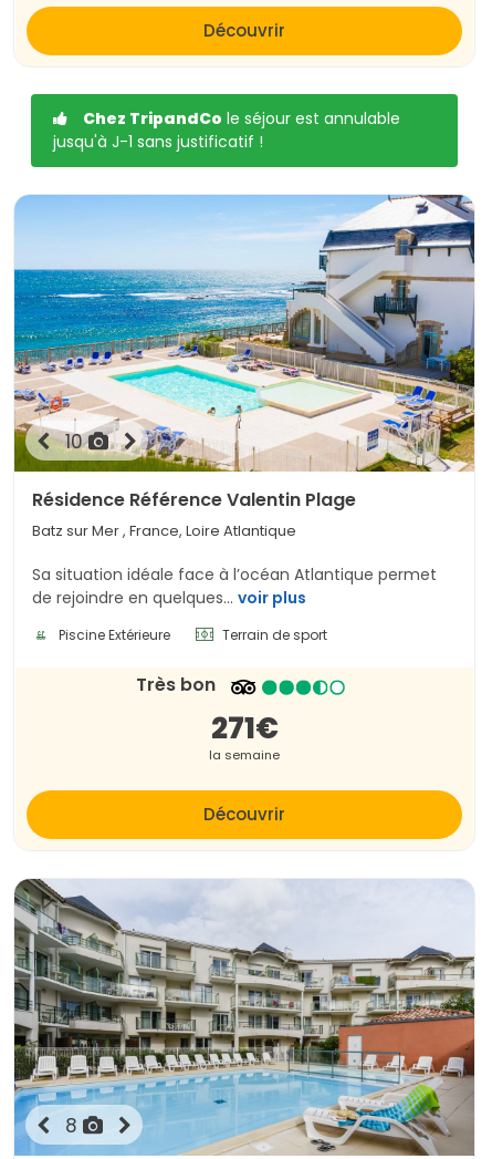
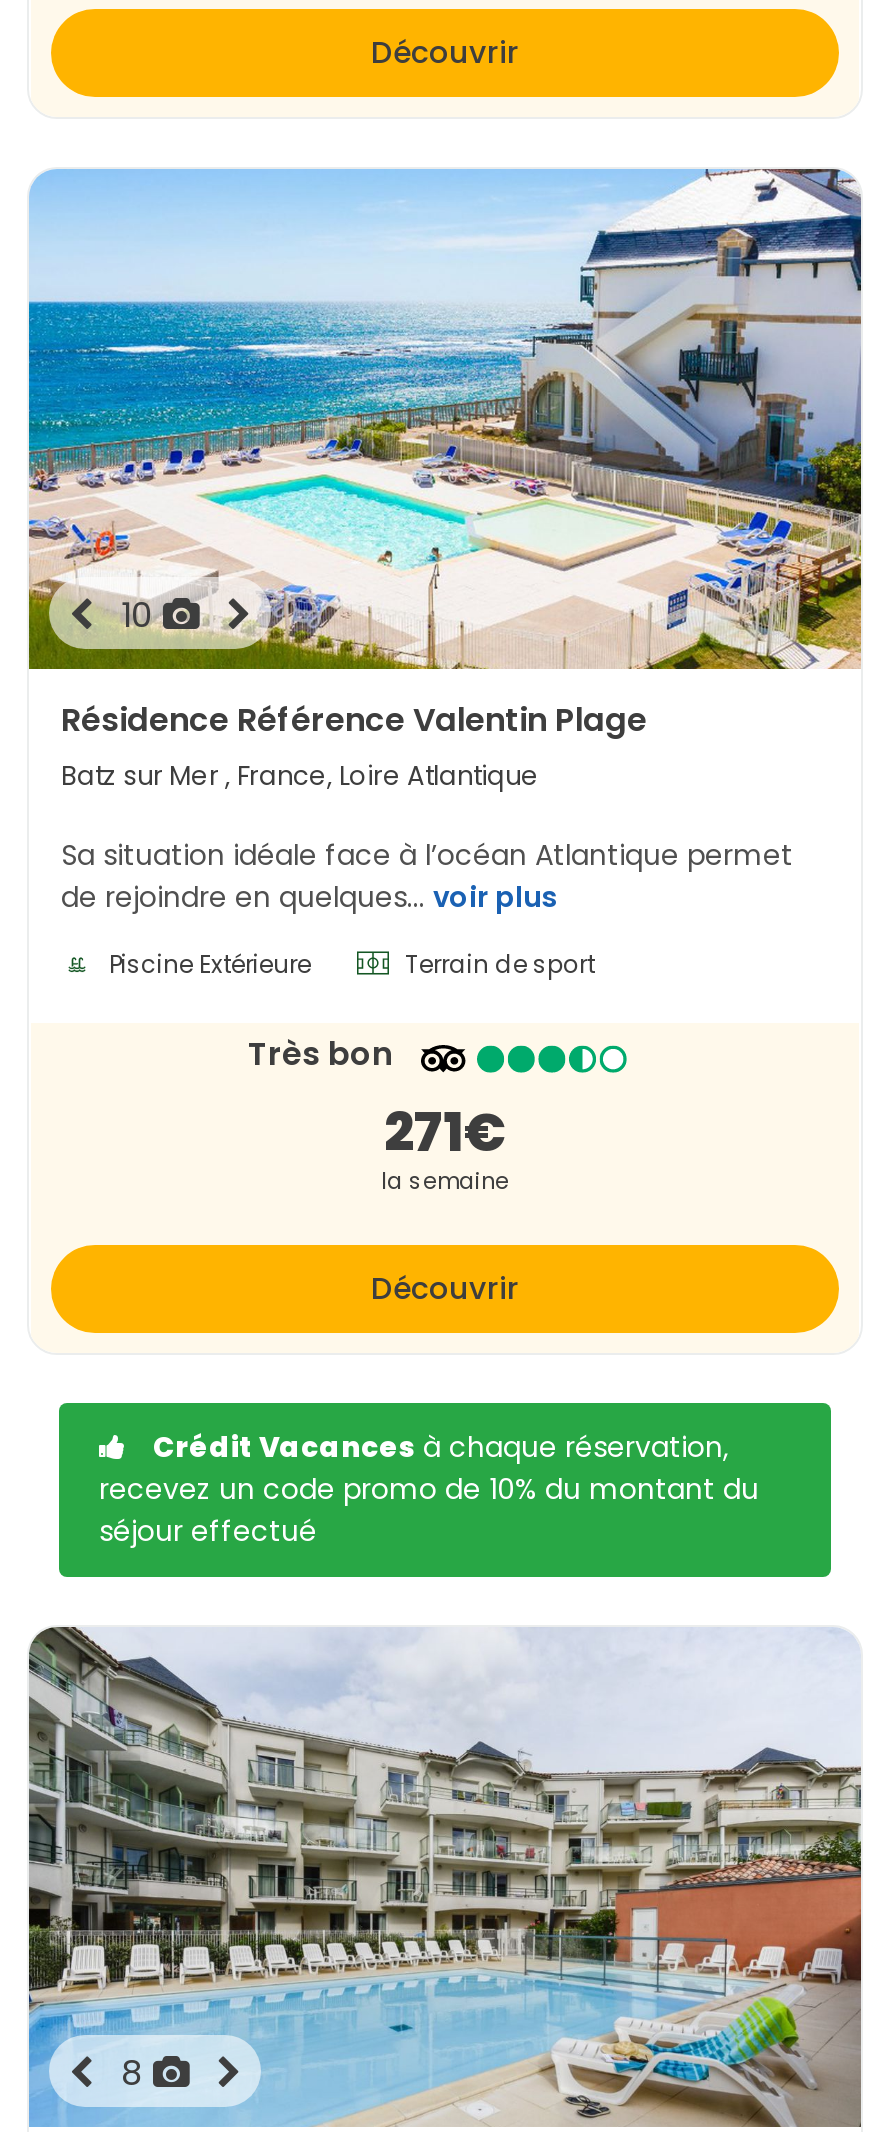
[53,108,400,153] Chez TripandCo le séjour est annulable | jusqu'à J-1 sans justificatif ! -> none
moved [12,194,477,826] -> [25,166,865,1308]: [image] | 10 | Résidence Référence Valentin Plage | ... | la semaine | Découvrir
none -> [49,1402,841,1580] [image] | Crédit Vacances à chaque réservation, | recevez un code promo de 10% du montant du | séjour effectué

